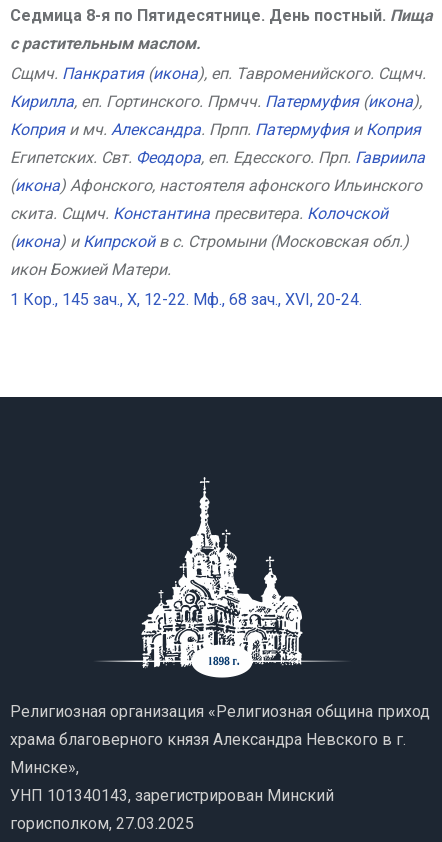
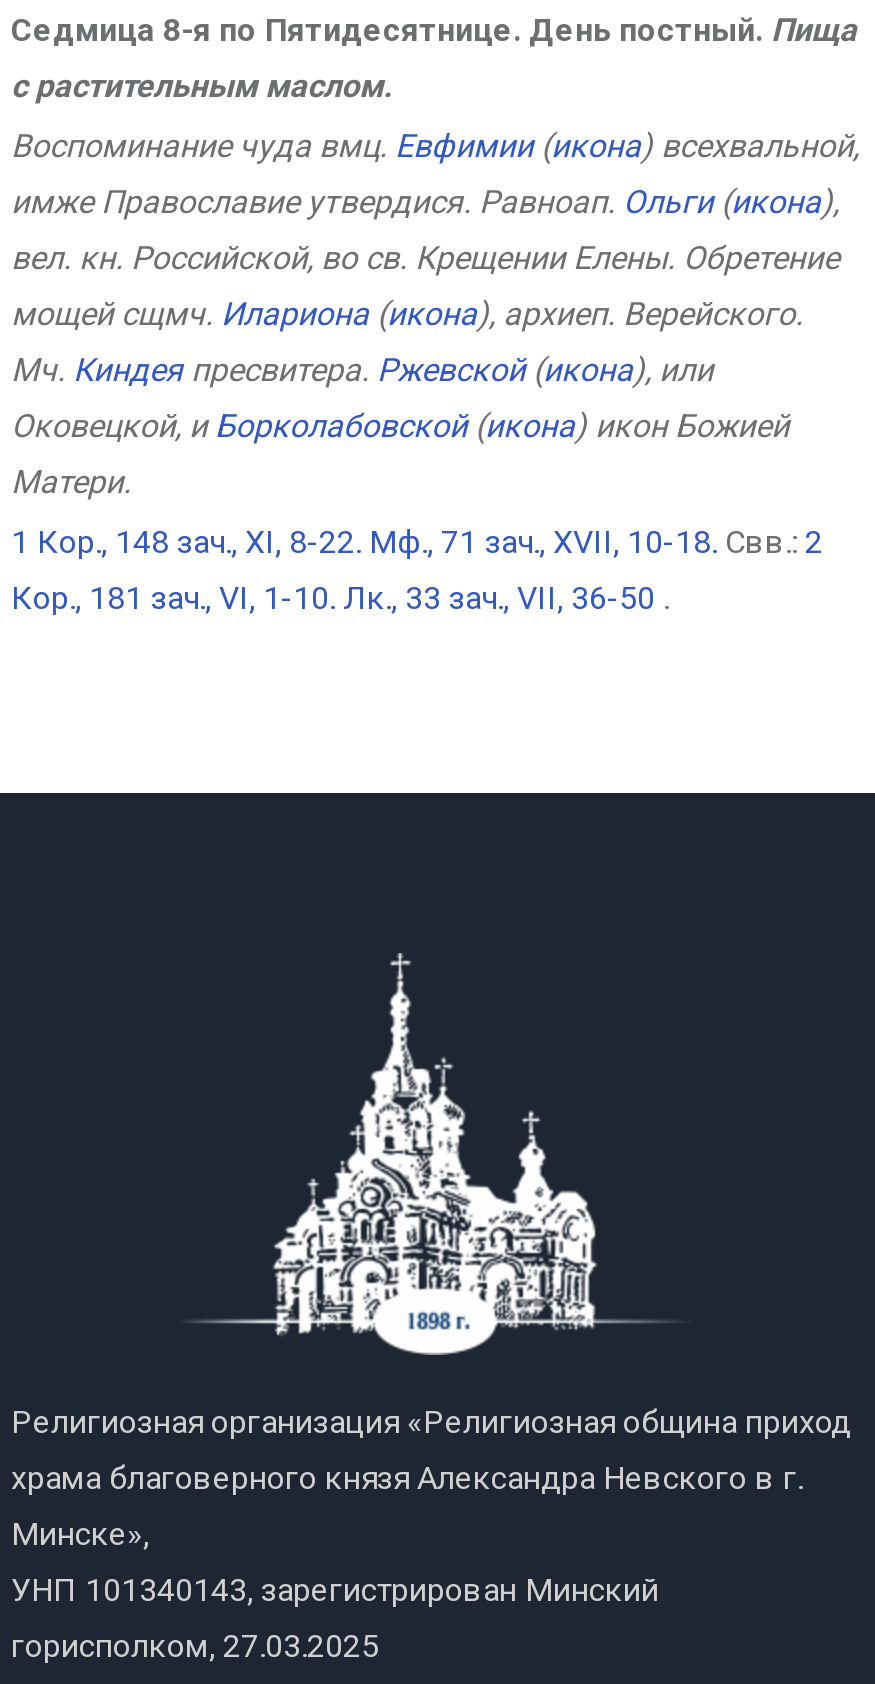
[10,63,426,82] Сщмч. Панкратия (икона), еп. Тавроменийского. Сщмч. -> [11,126,859,164] Воспоминание чуда вмц. Евфимии (икона) всехвальной,
[10,91,422,110] Кирилла, еп. Гортинского. Прмчч. Патермуфия (икона), -> [11,182,839,220] имже Православие утвердися. Равноап. Ольги (икона),
[10,119,421,138] Коприя и мч. Александра. Прпп. Патермуфия и Коприя -> [11,238,839,276] вел. кн. Российской, во св. Крещении Елены. Обретение
[10,147,425,166] Египетских. Свт. Феодора, еп. Едесского. Прп. Гавриила -> [11,294,803,332] мощей сщмч. Илариона (икона), архиеп. Верейского.
[10,175,422,194] (икона) Афонского, настоятеля афонского Ильинского -> [11,350,713,388] Мч. Киндея пресвитера. Ржевской (икона), или
[10,203,388,222] скита. Сщмч. Константина пресвитера. Колочской -> [11,406,789,444] Оковецкой, и Борколабовской (икона) икон Божией
[10,231,409,250] (икона) и Кипрской в с. Стромыни (Московская обл.) -> [11,462,131,500] Матери.
[10,259,171,278] икон Божией Матери. -> [11,522,823,560] 1 Кор., 148 зач., XI, 8-22. Мф., 71 зач., XVII, 10-18. Свв.: 2
[10,289,362,308] 1 Кор., 145 зач., X, 12-22. Мф., 68 зач., XVI, 20-24. -> [11,578,669,616] Кор., 181 зач., VI, 1-10. Лк., 33 зач., VII, 36-50 .

